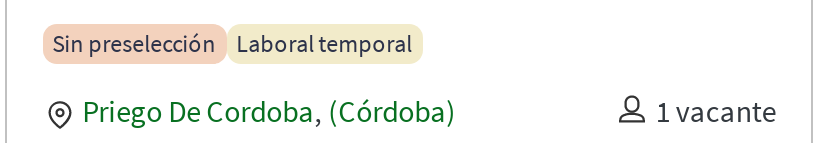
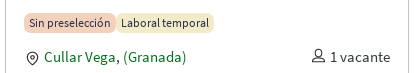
[82,93,456,131] Priego De Cordoba, (Córdoba) -> [44,47,187,66] Cullar Vega, (Granada)

